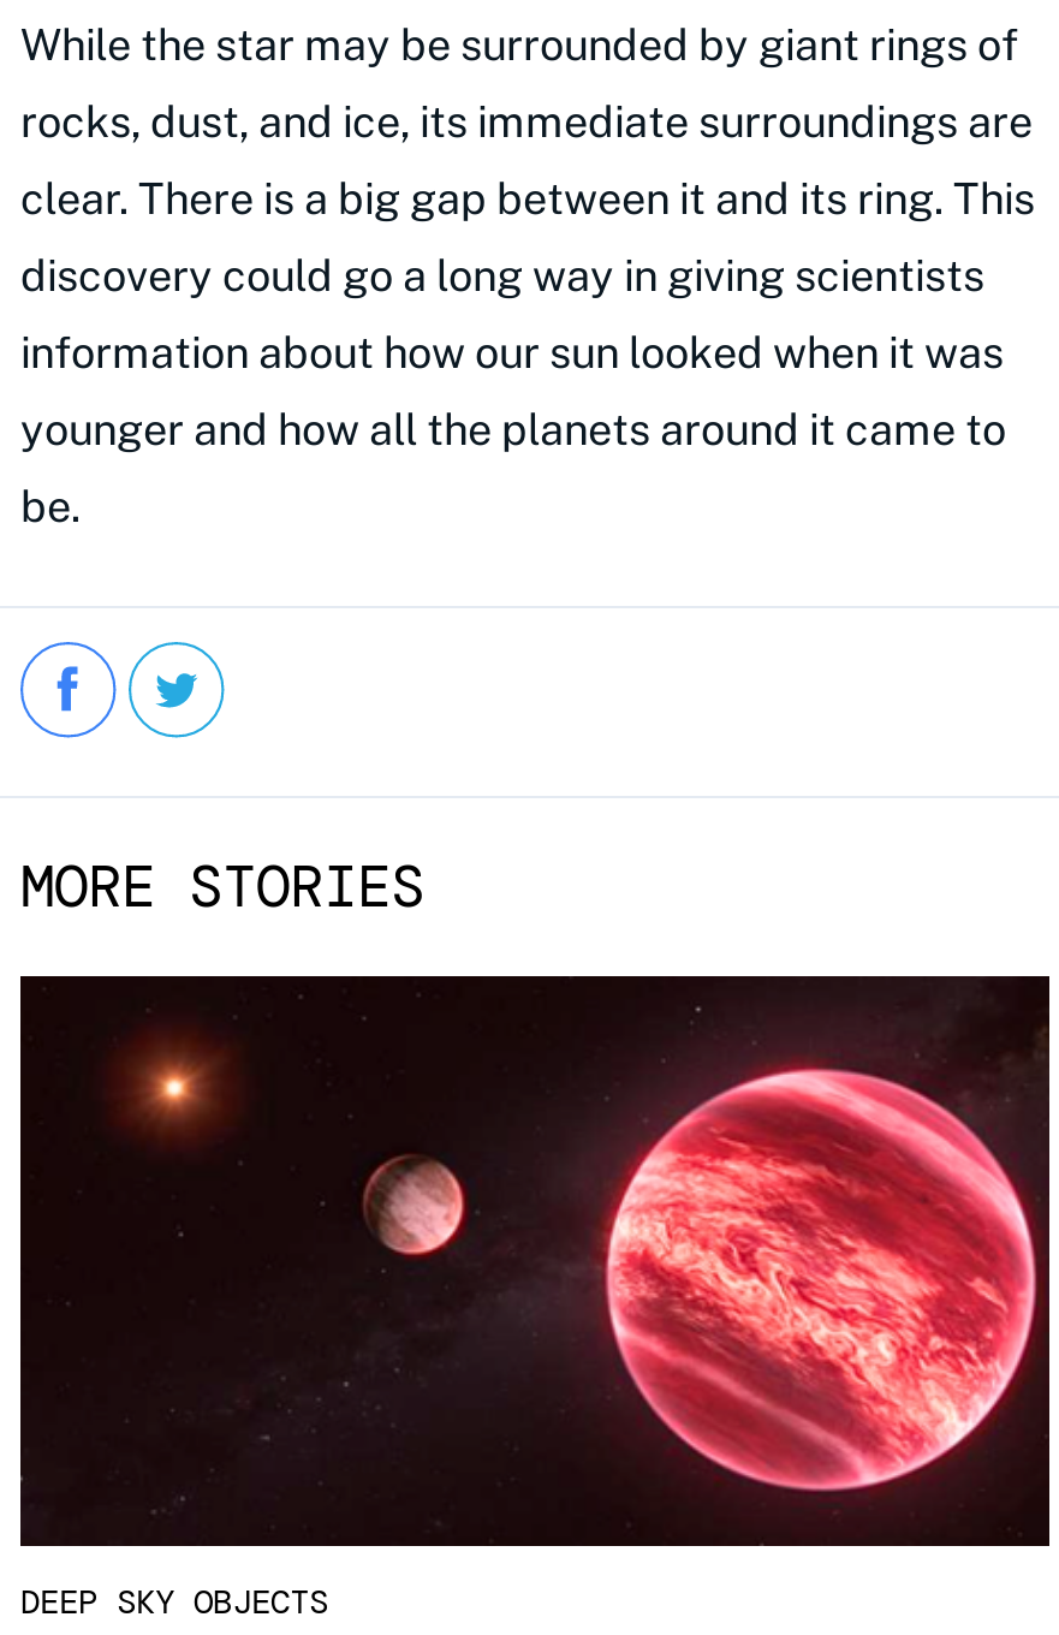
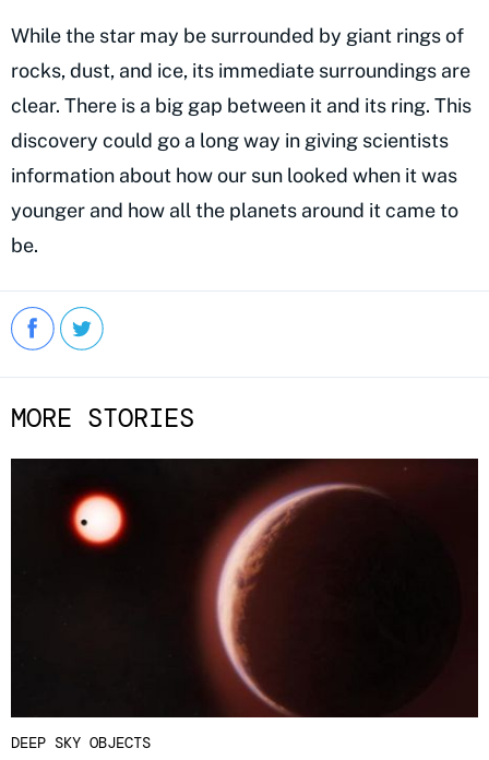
[343,993,1047,1546] [image] -> [167,465,477,717] [image]
[107,1022,278,1173] [image] -> [52,480,129,549] [image]

